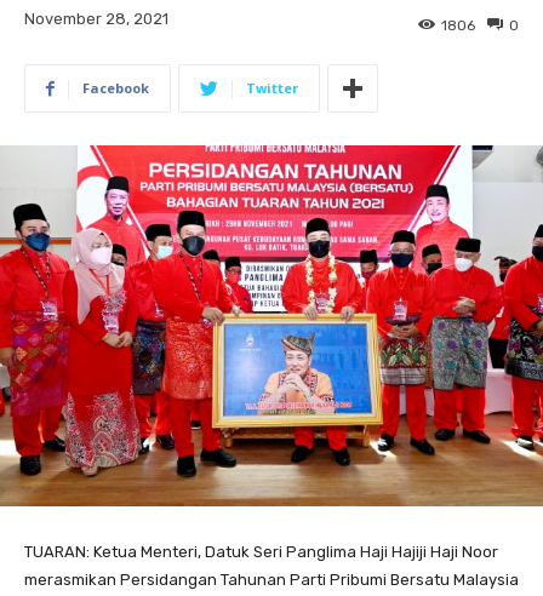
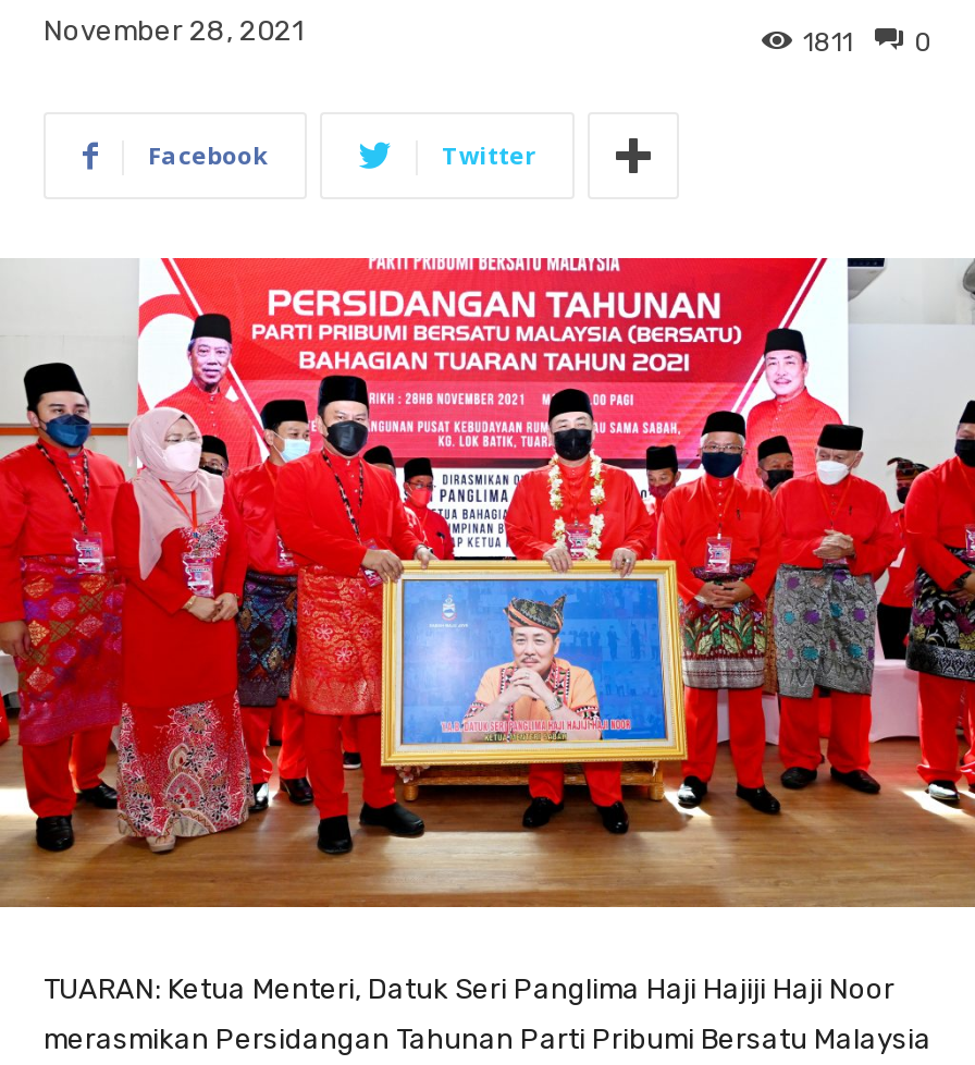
[441,17,475,34] 1806 -> [803,27,853,57] 1811

